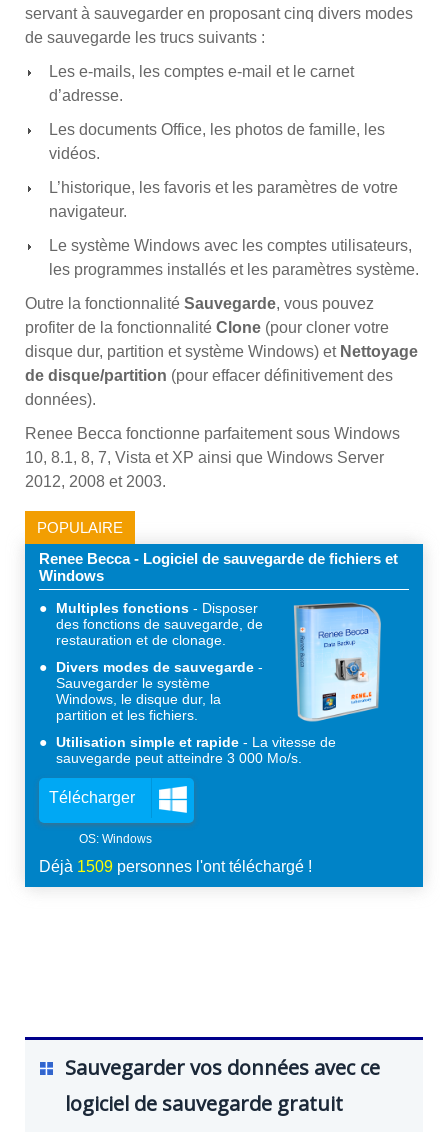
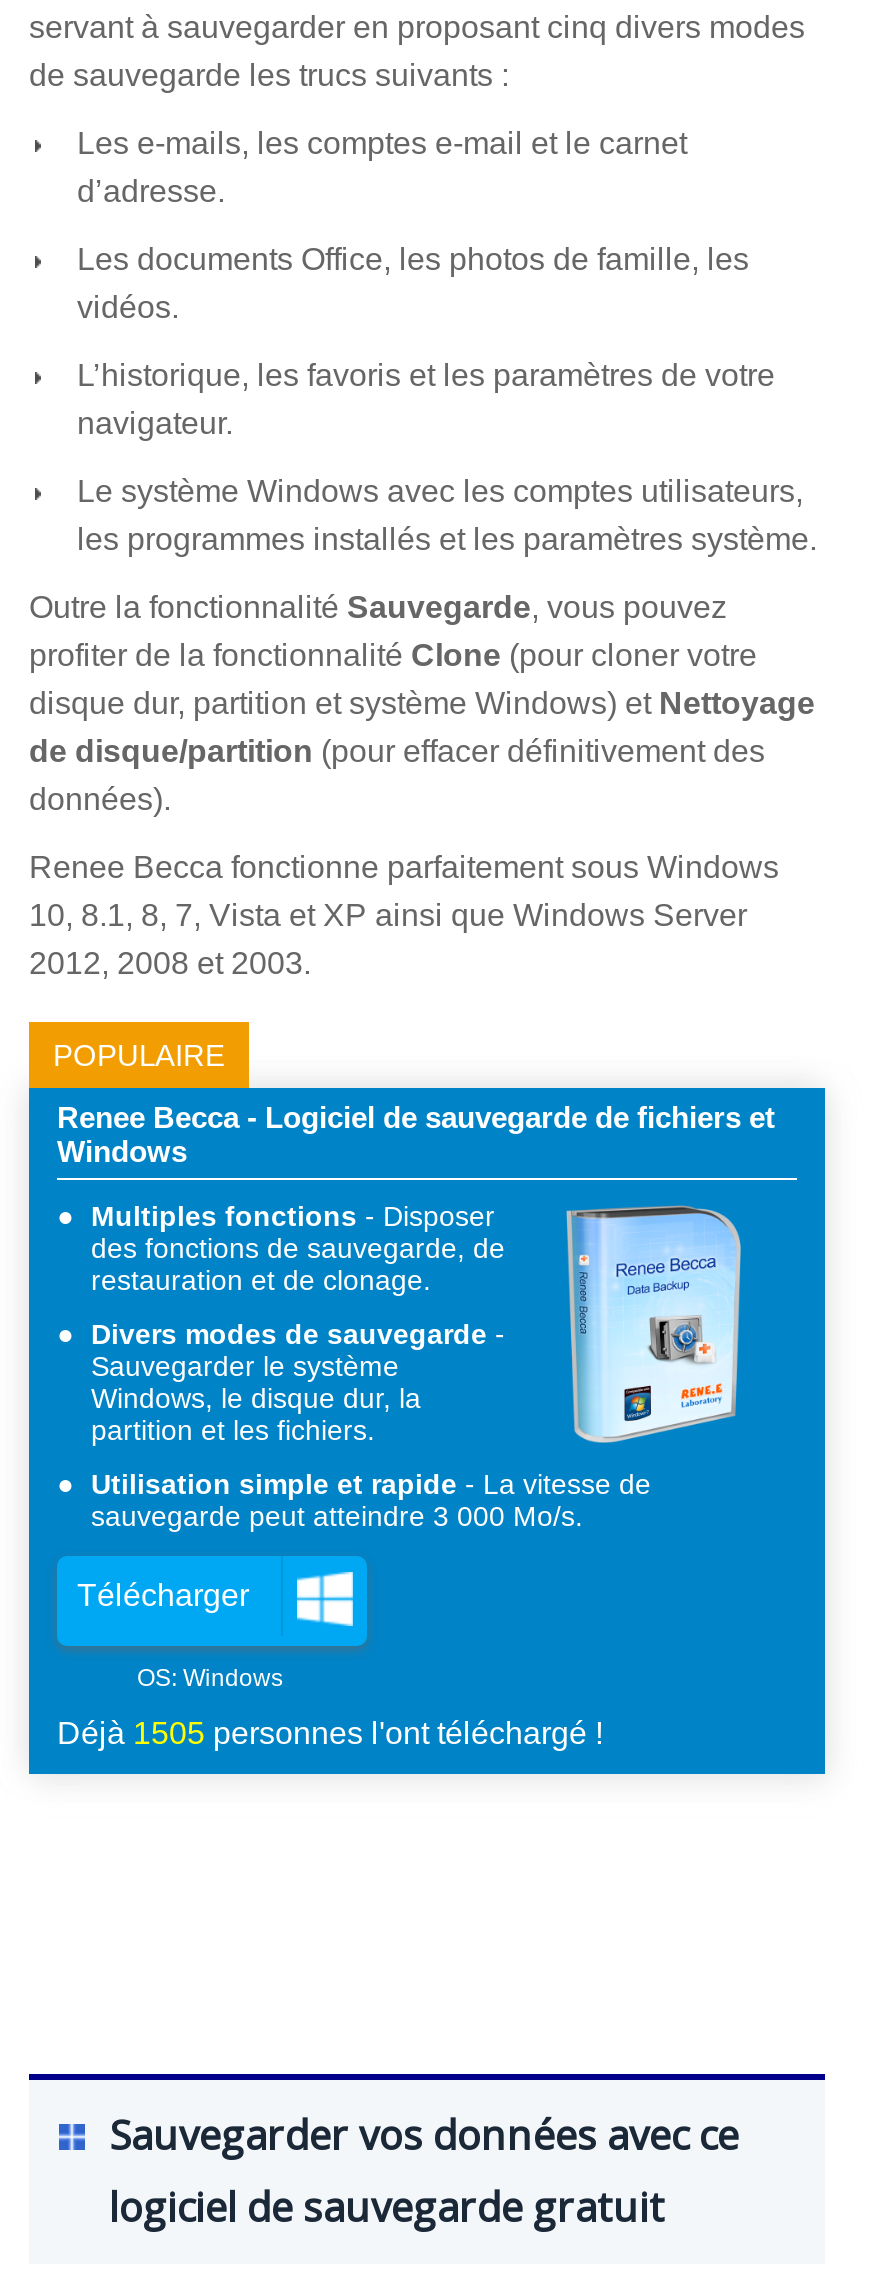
[39,858,312,875] Déjà 1509 personnes l'ont téléchargé ! -> [57,1715,603,1749] Déjà 1505 personnes l'ont téléchargé !

